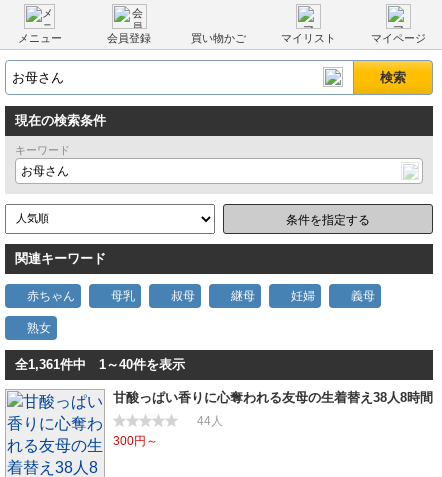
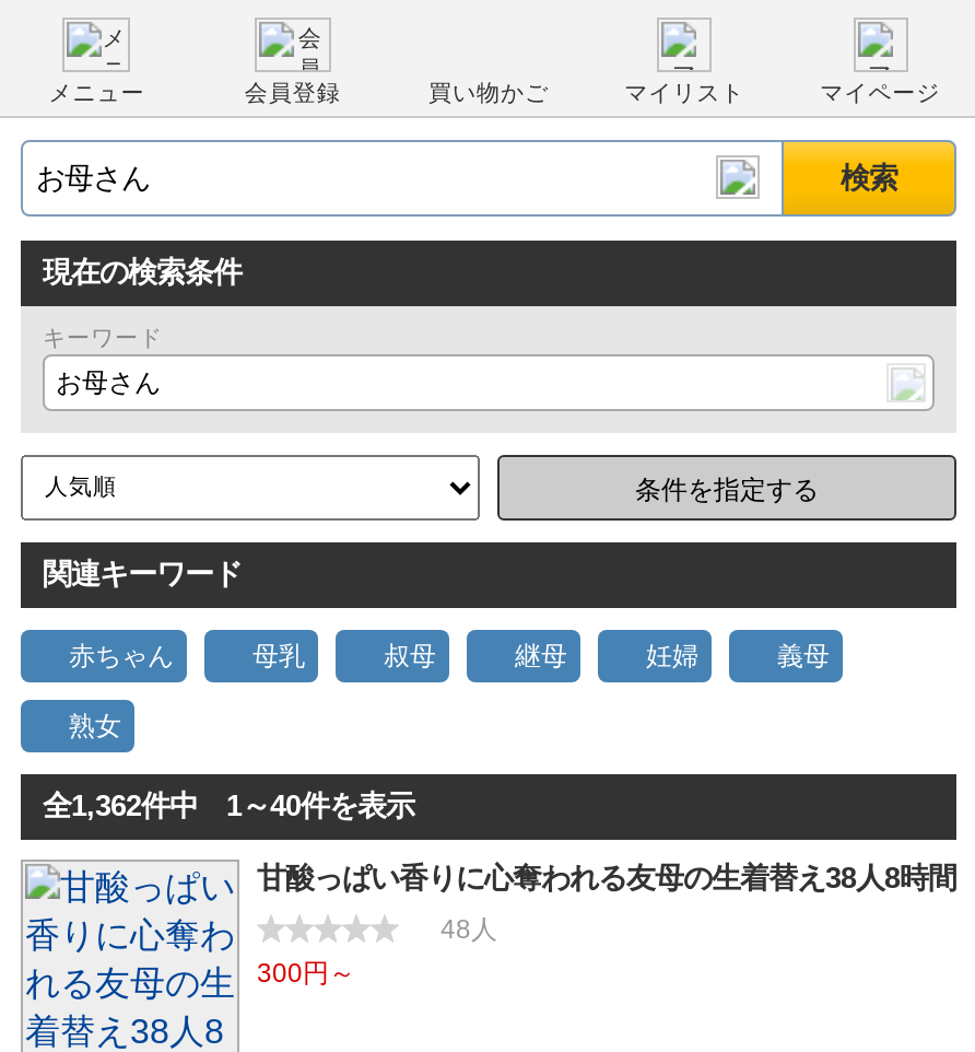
[15,357,185,372] 全1,361件中 1～40件を表示 -> [43,790,414,822] 全1,362件中 1～40件を表示
[197,414,223,428] 44人 -> [440,914,497,945] 48人

